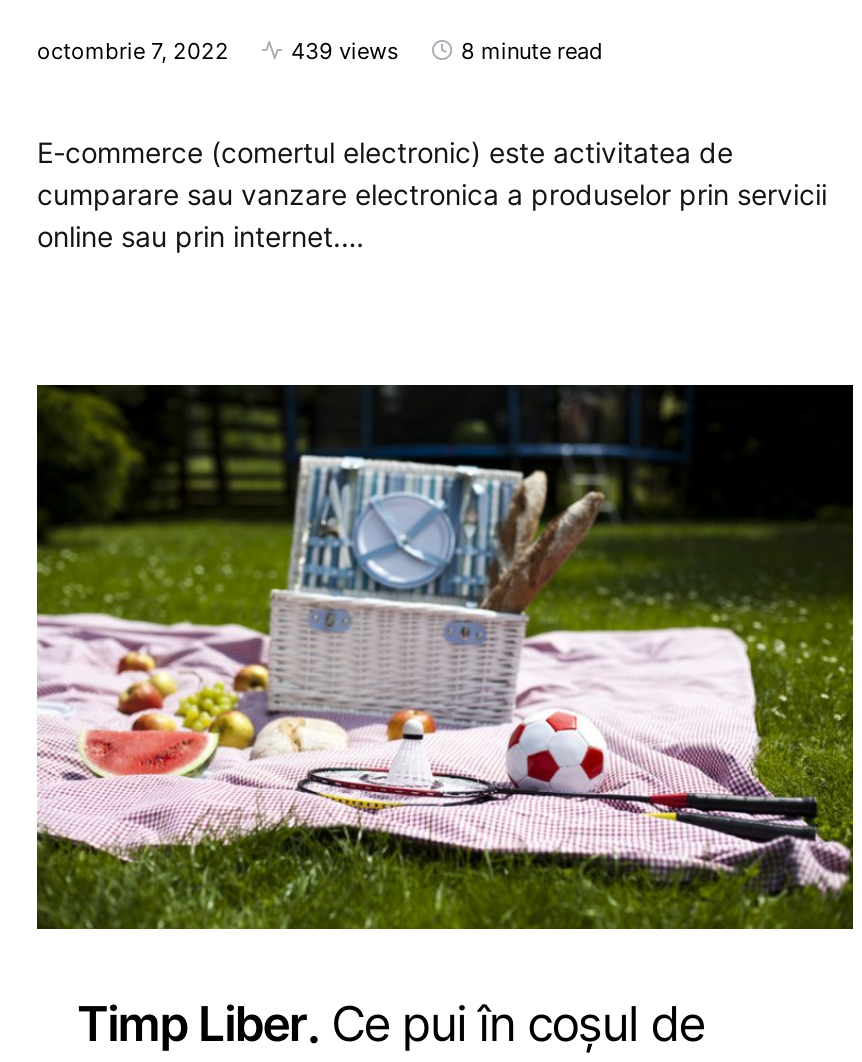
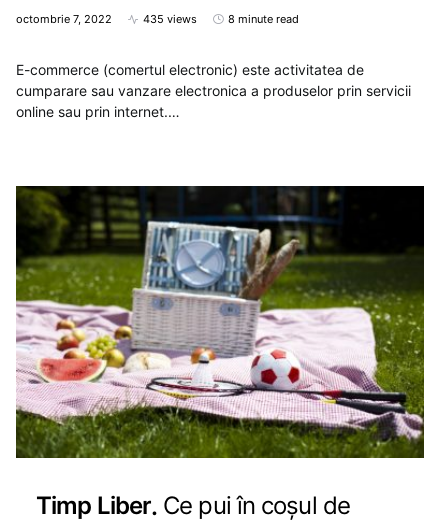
[291,37,399,65] 439 views -> [143,12,197,26] 435 views

